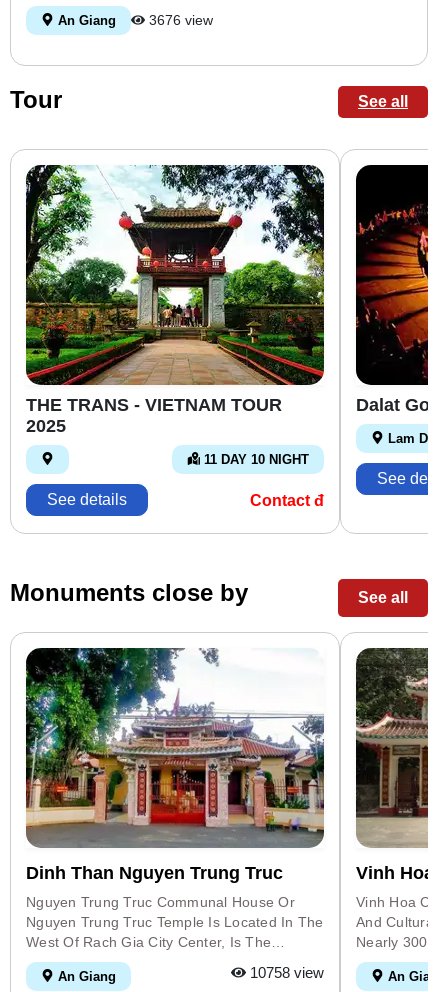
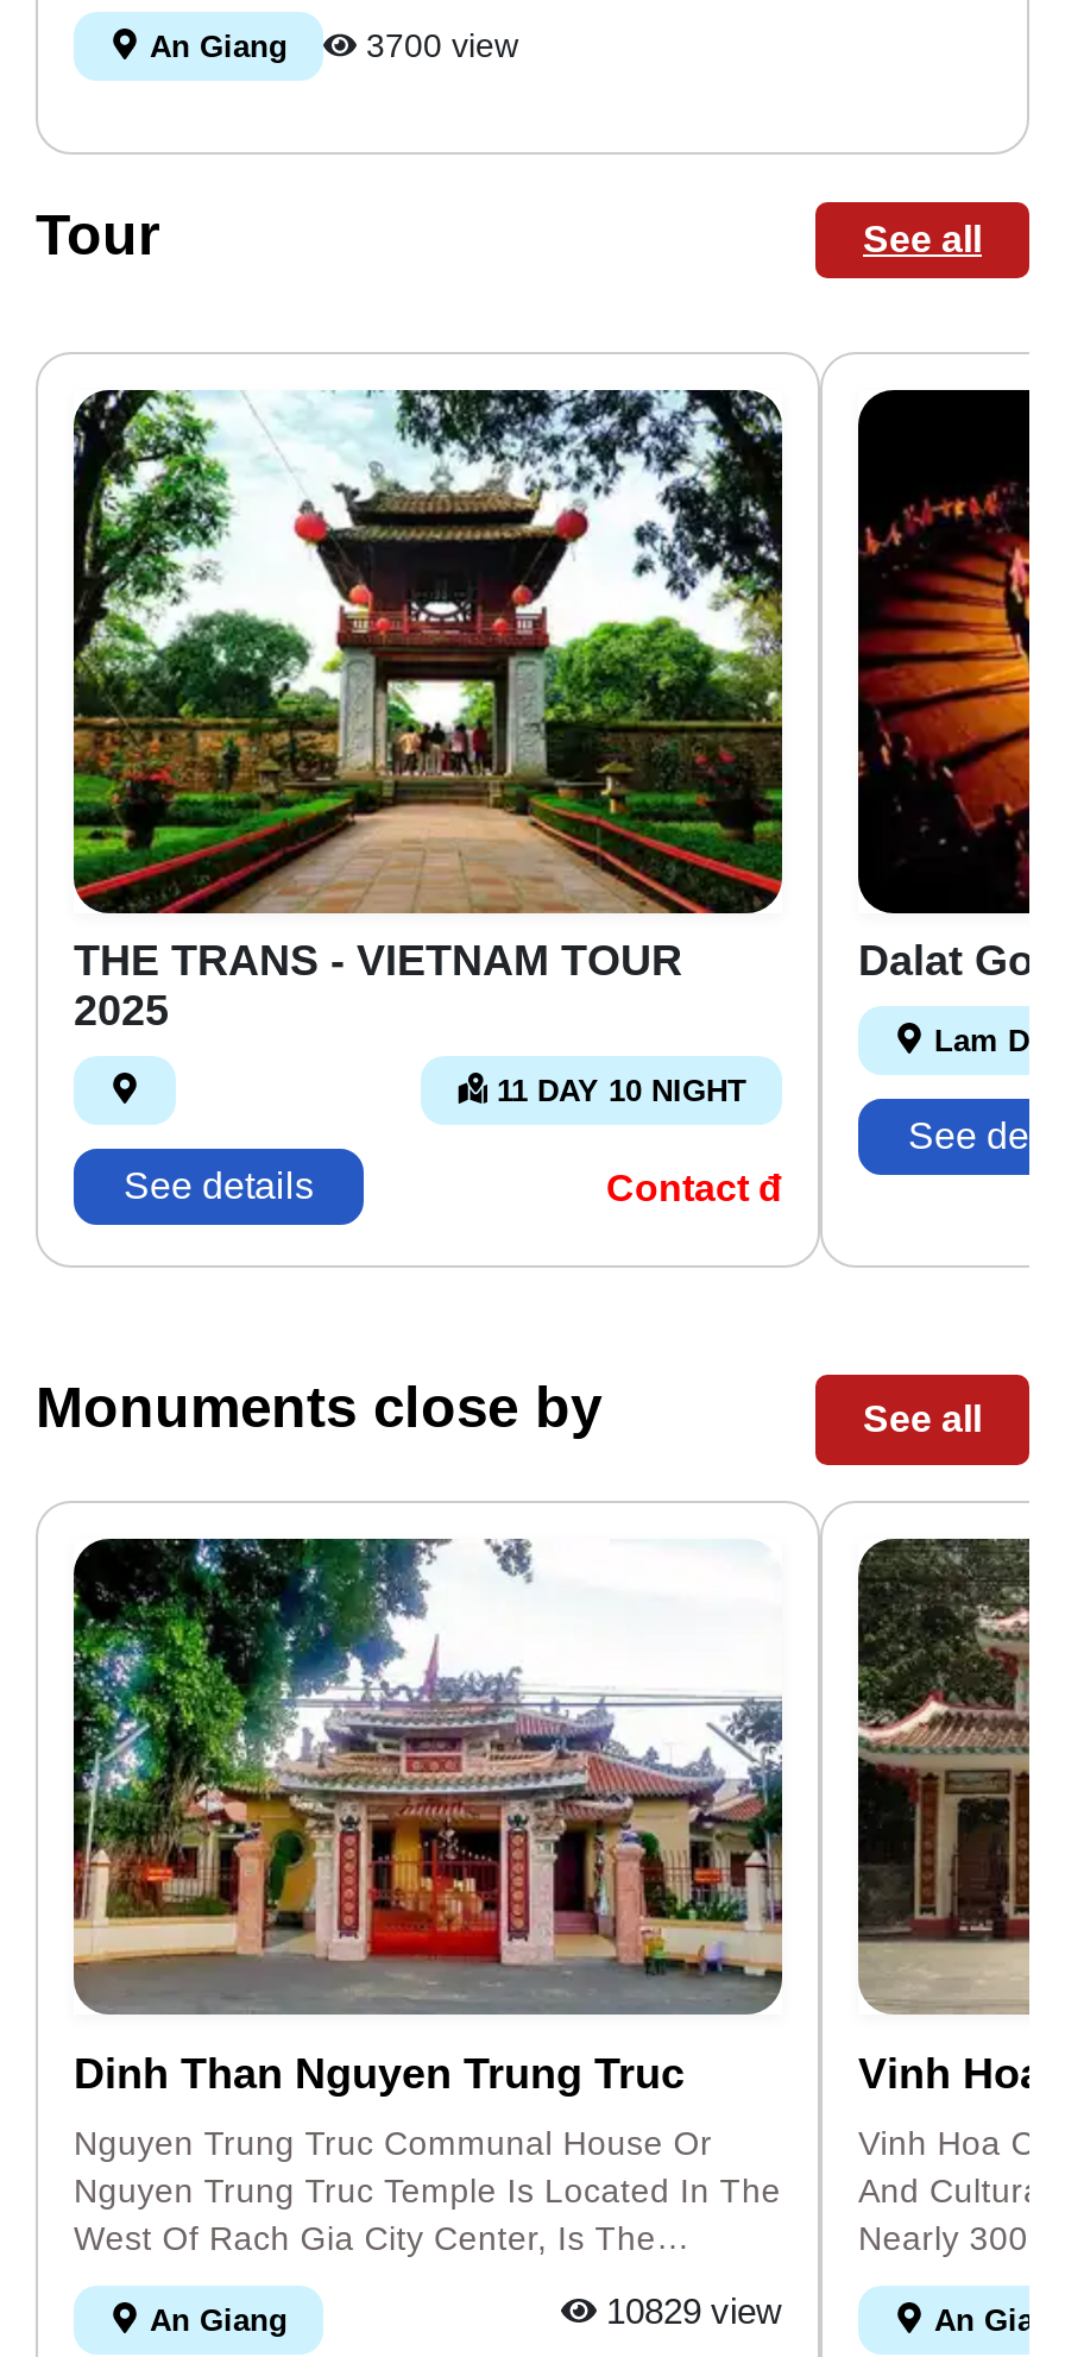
[54,12,213,28] An Giang 3676 view -> [140,26,518,64] An Giang 3700 view
[246,964,324,981] 10758 view -> [597,2290,782,2330] 10829 view

